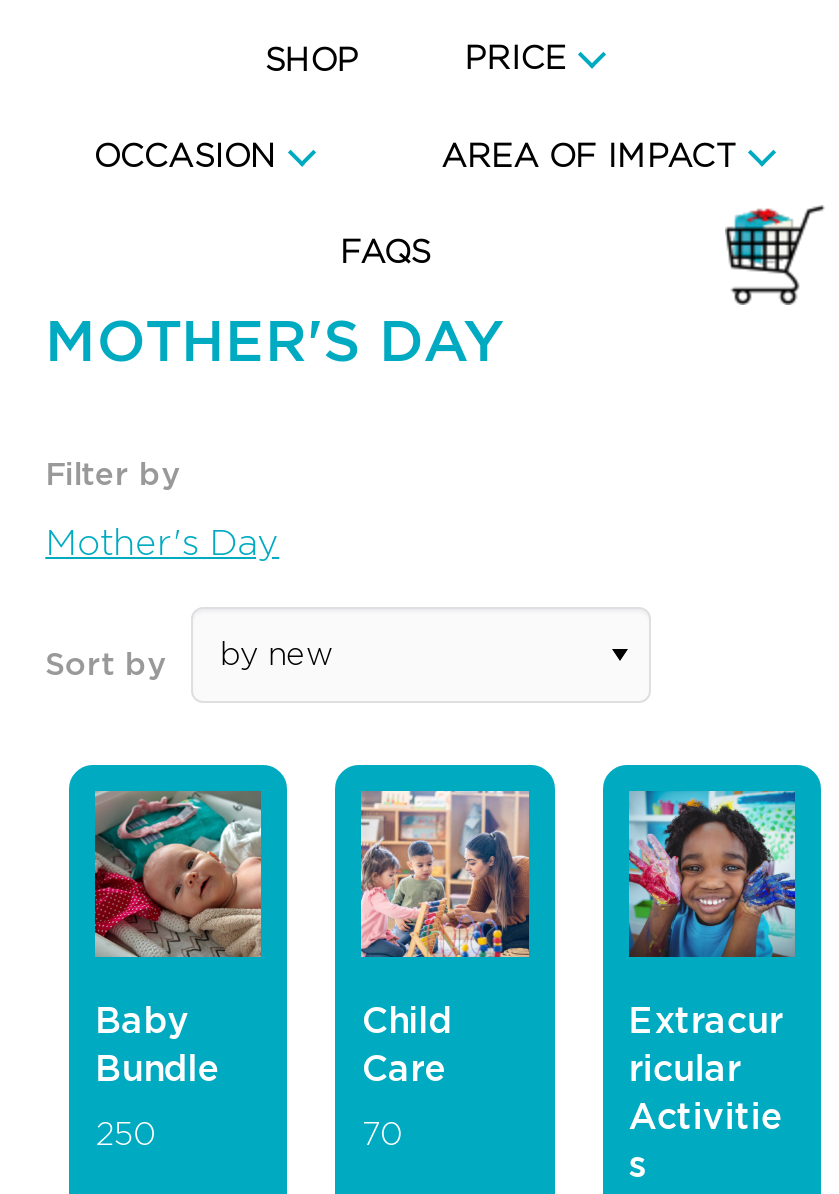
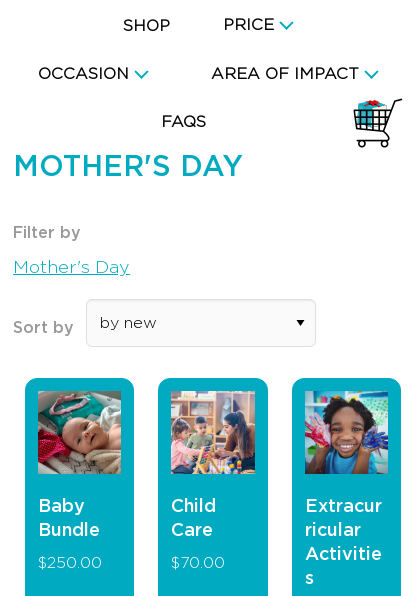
[95,1119,155,1151] 250 -> [38,555,102,571] $250.00
[362,1119,402,1151] 70 -> [171,555,225,571] $70.00

